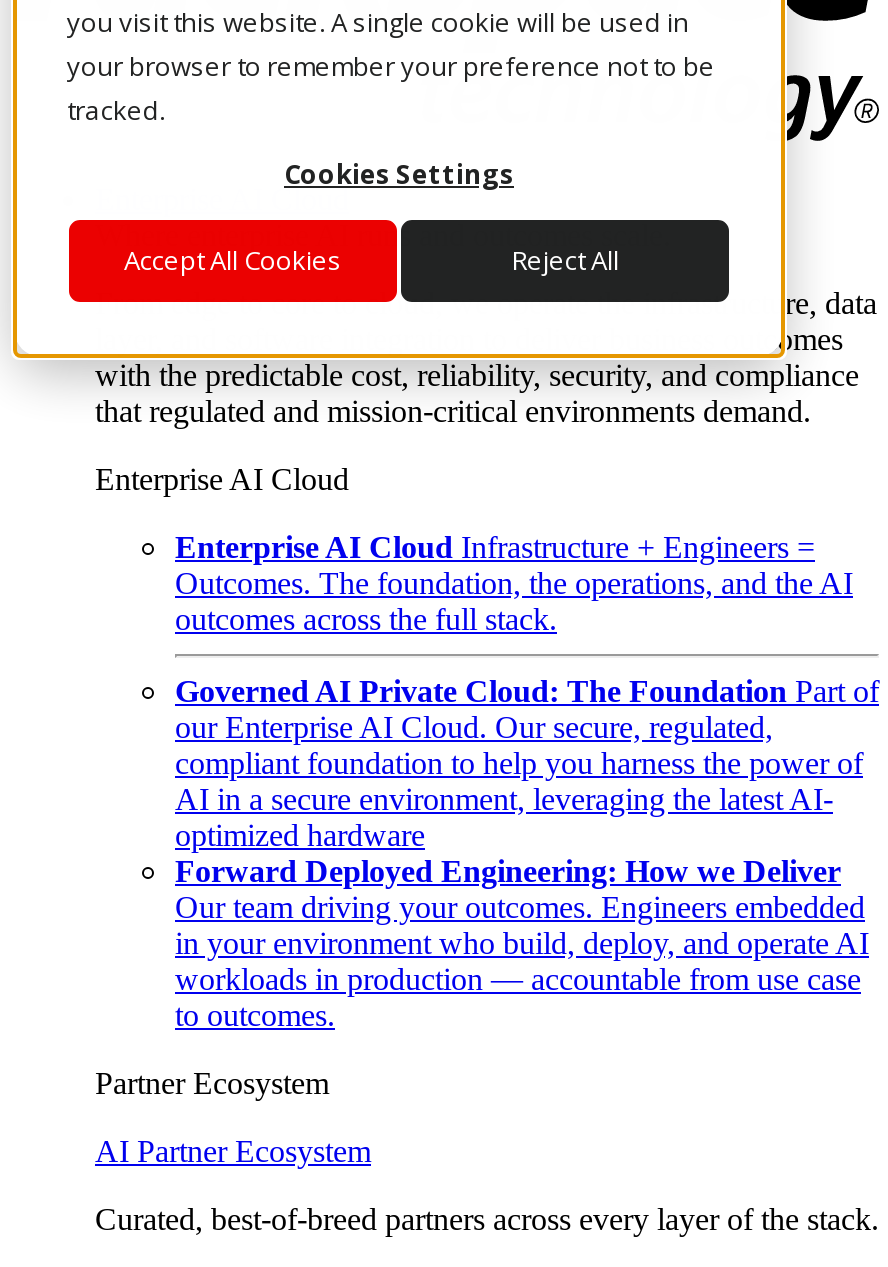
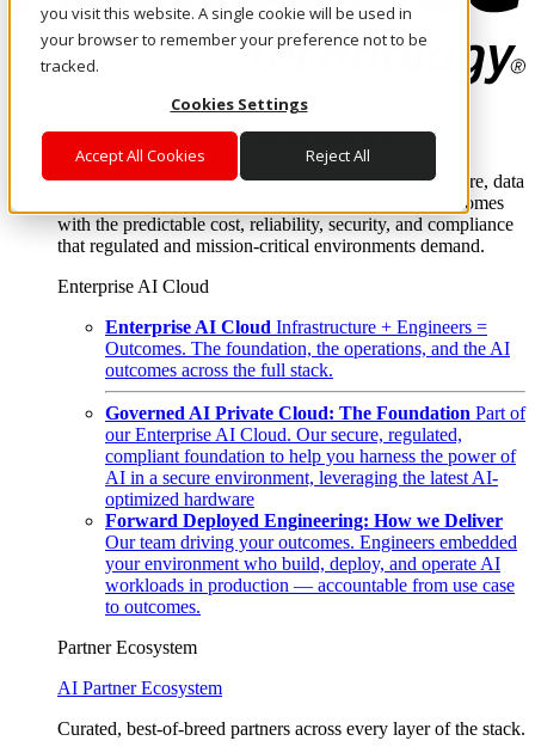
[175,926,869,960] in your environment who build, deploy, and operate AI -> [105,554,500,574] your environment who build, deploy, and operate AI

